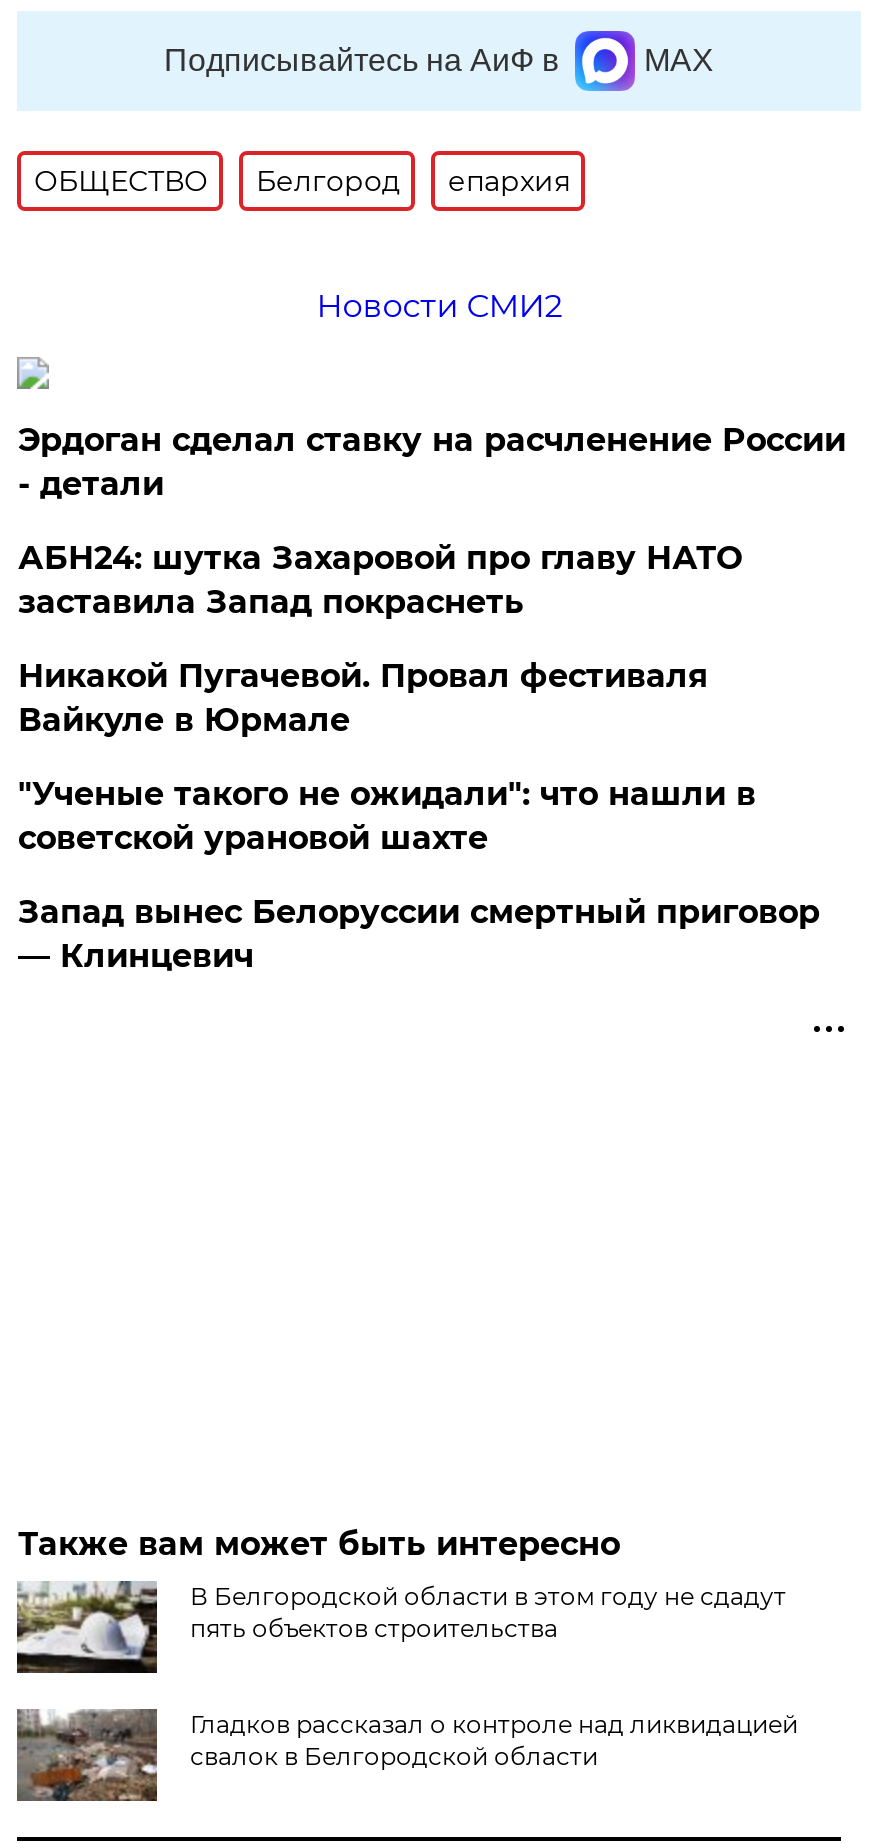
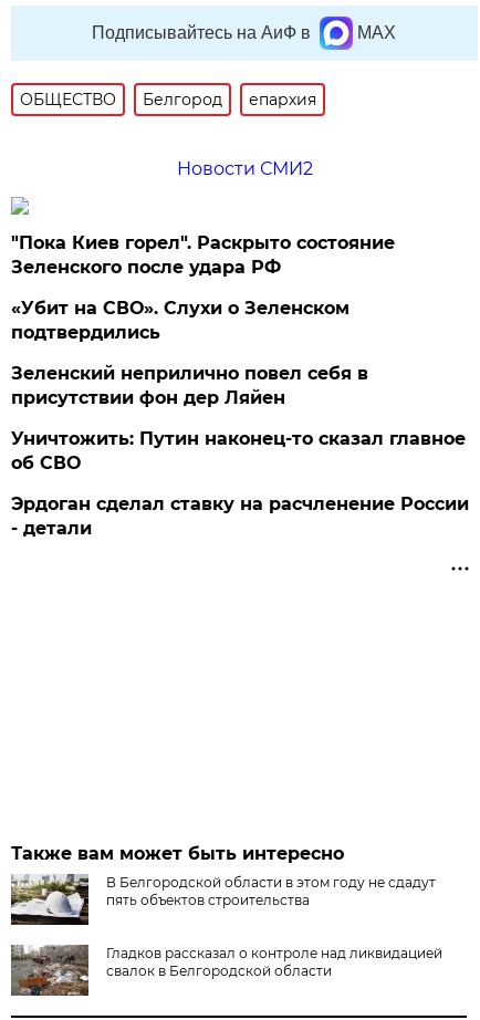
none -> [12,232,466,473] "Пока Киев горел". Раскрыто состояние | Зеленского после удара РФ | «Убит на СВО». Слухи о Зеленском | подтвердились | Зеленский неприлично повел cебя в | присутствии фон дер Ляйен | Уничтожить: Путин наконец-то сказал главное | об СВО
moved [18,421,846,503] -> [12,493,469,539]: Эрдоган сделал ставку на расчленение России | - детали
[18,539,820,975] АБН24: шутка Захаровой про главу НАТО | заставила Запад покраснеть | Никакой Пугачевой. Провал фестиваля | Вайкуле в Юрмале | "Ученые такого не ожидали": что нашли в | советской урановой шахте | Запад вынес Белоруссии смертный приговор | — Клинцевич -> none

